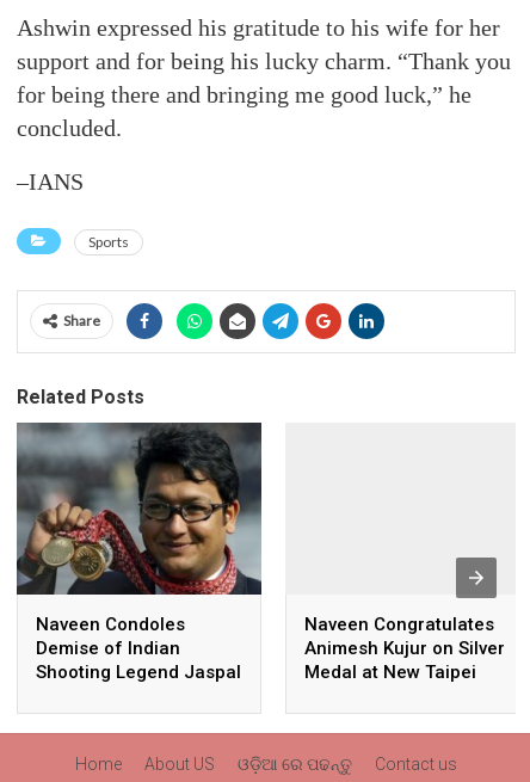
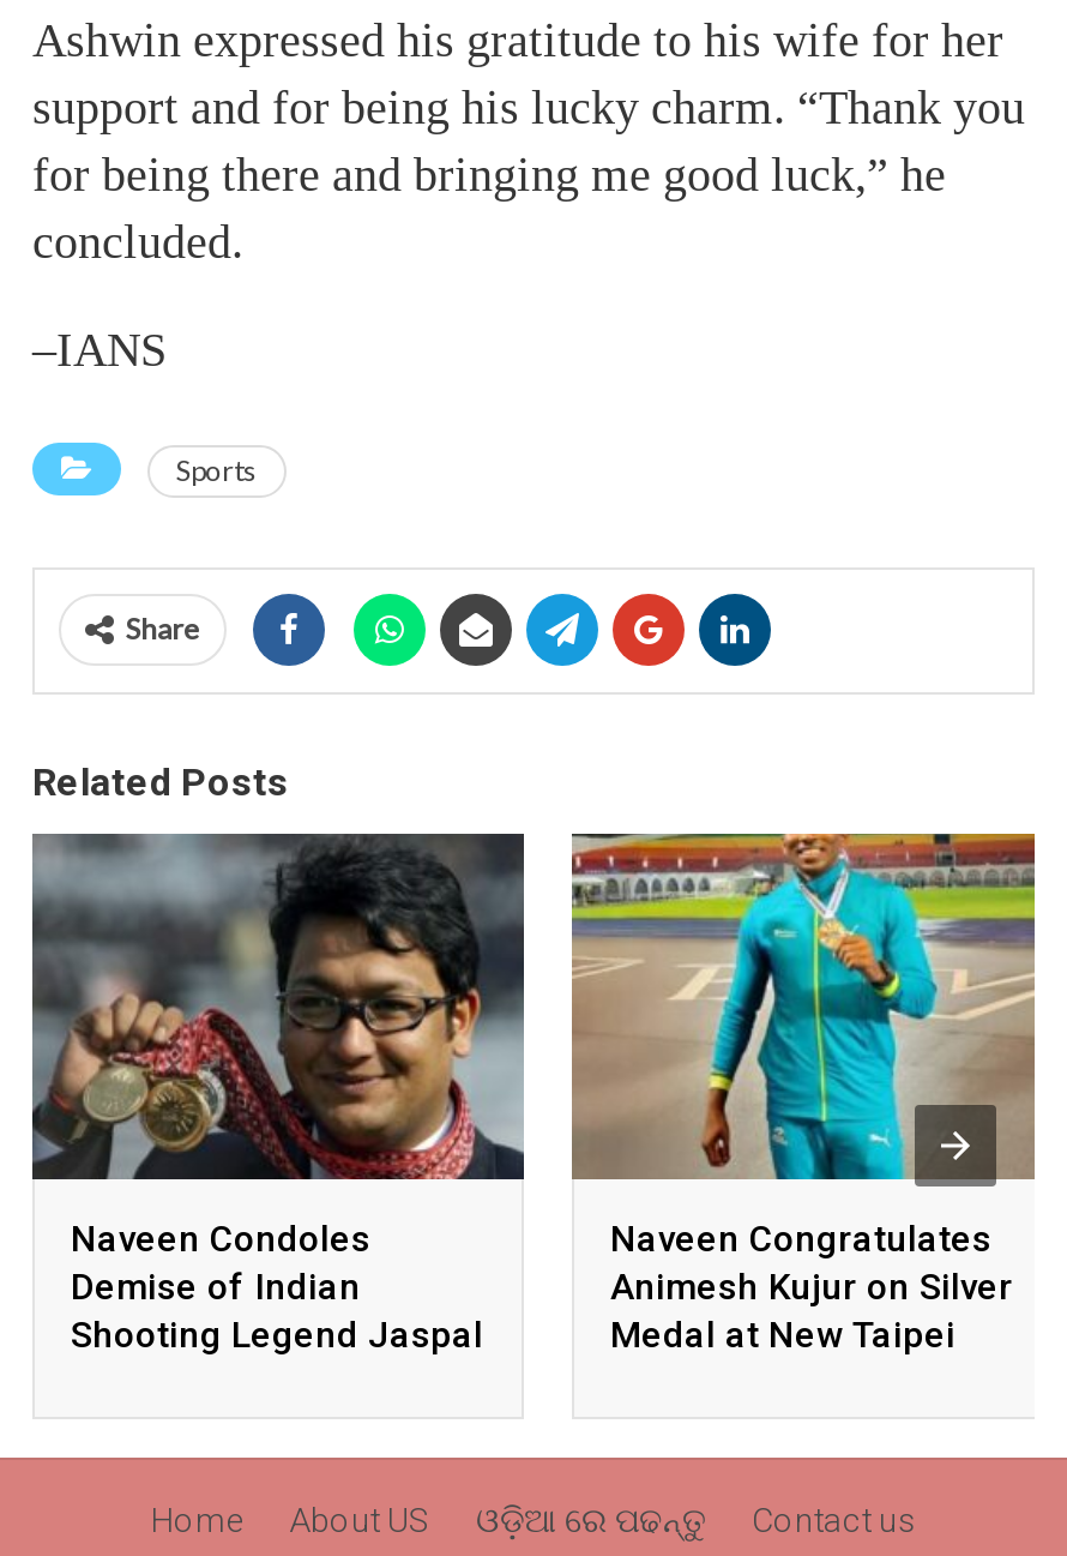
none -> [569,831,1037,1182] [image]

